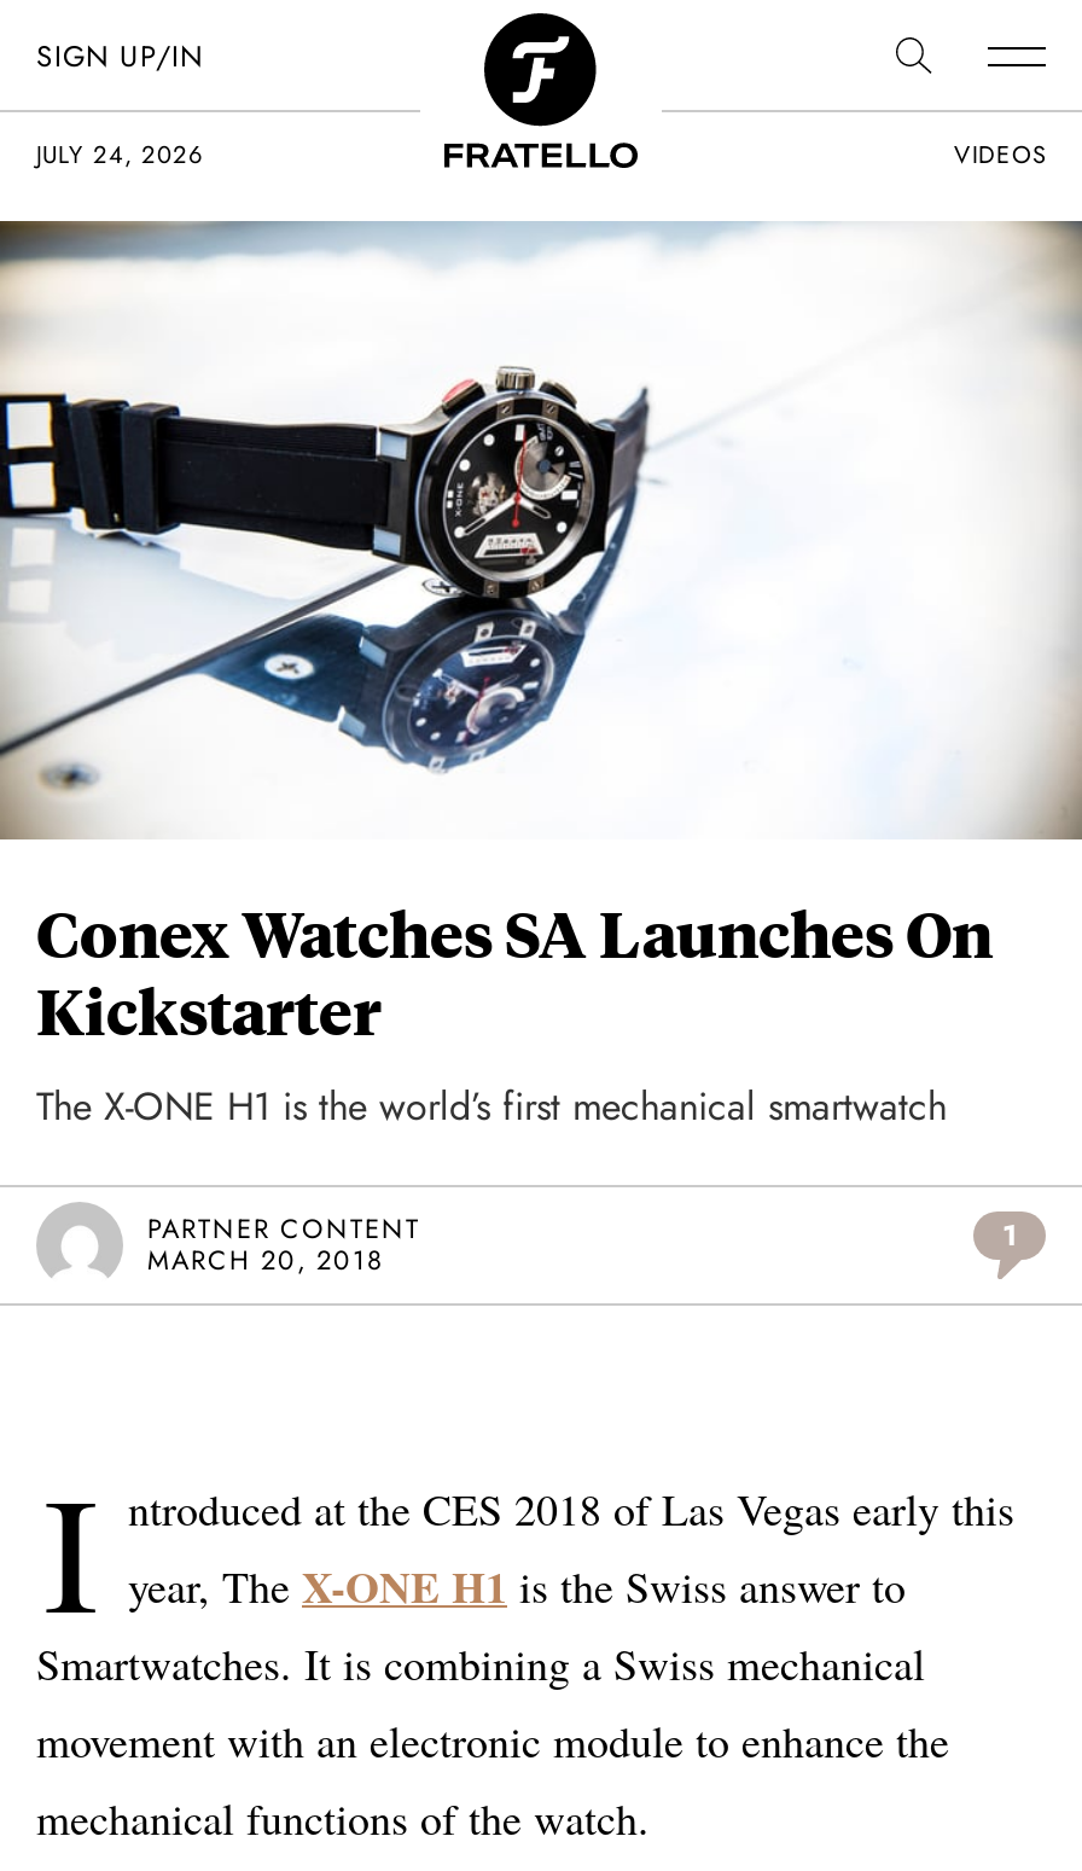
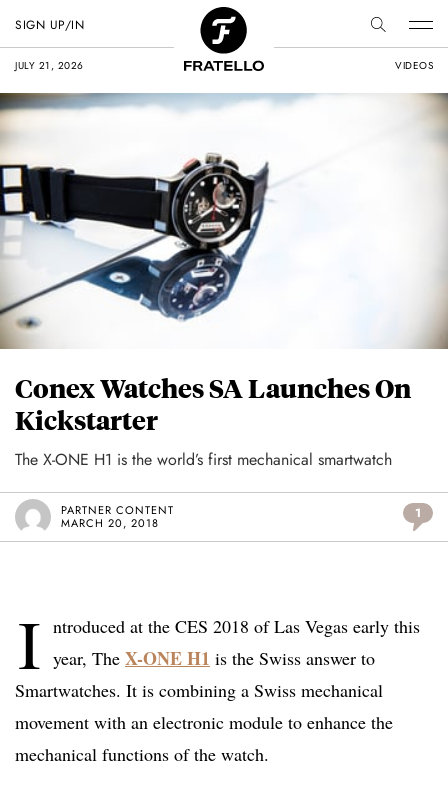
[36,136,204,173] JULY 24, 2026 -> [15,58,83,73] JULY 21, 2026

